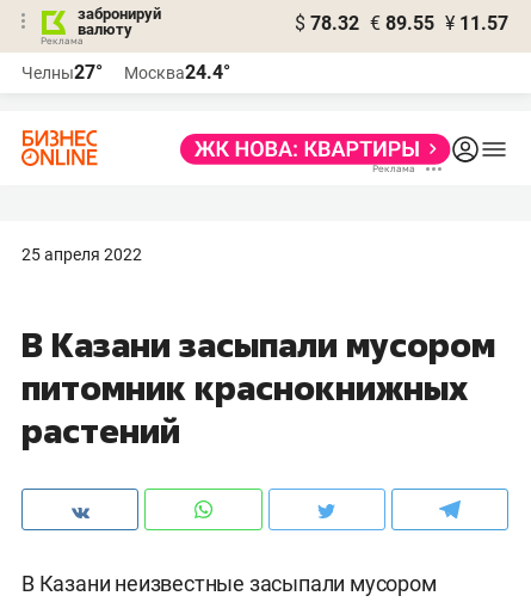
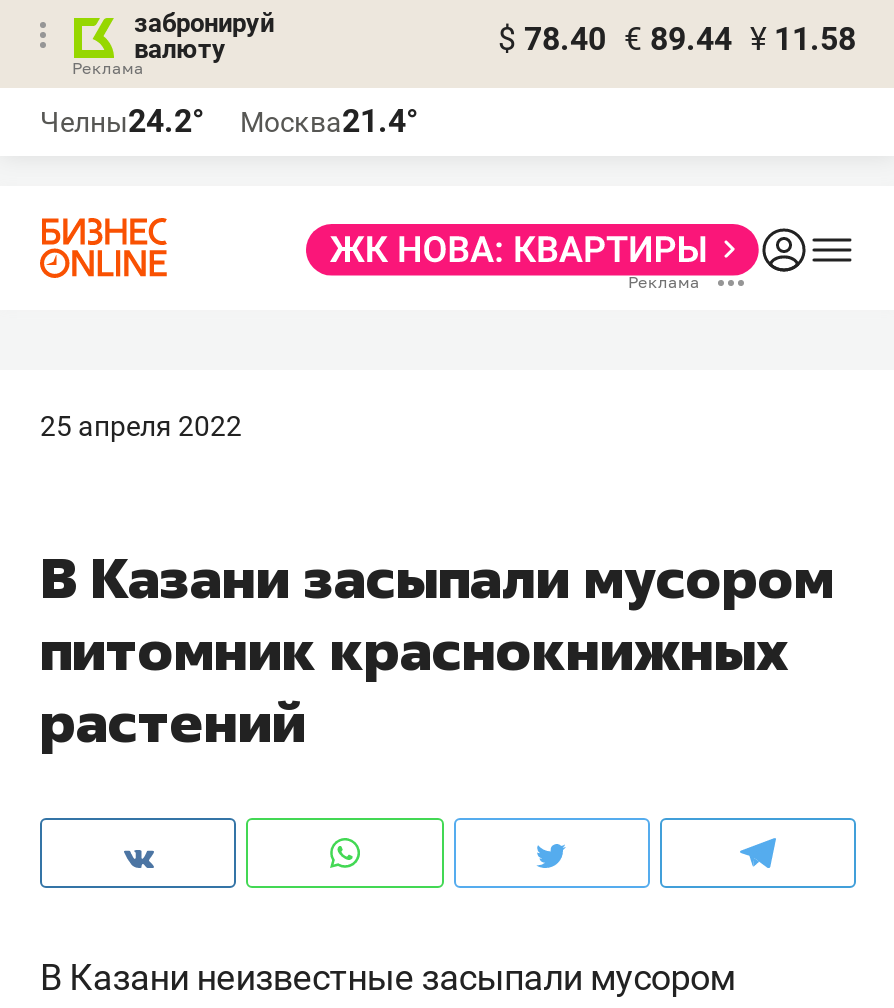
[295,12,508,35] $ 78.32 € 89.55 ¥ 11.57 -> [498,20,856,58] $ 78.40 € 89.44 ¥ 11.58
[21,61,103,84] Челны27° -> [40,102,204,140] Челны24.2°
[124,61,230,84] Москва24.4° -> [240,102,418,140] Москва21.4°

